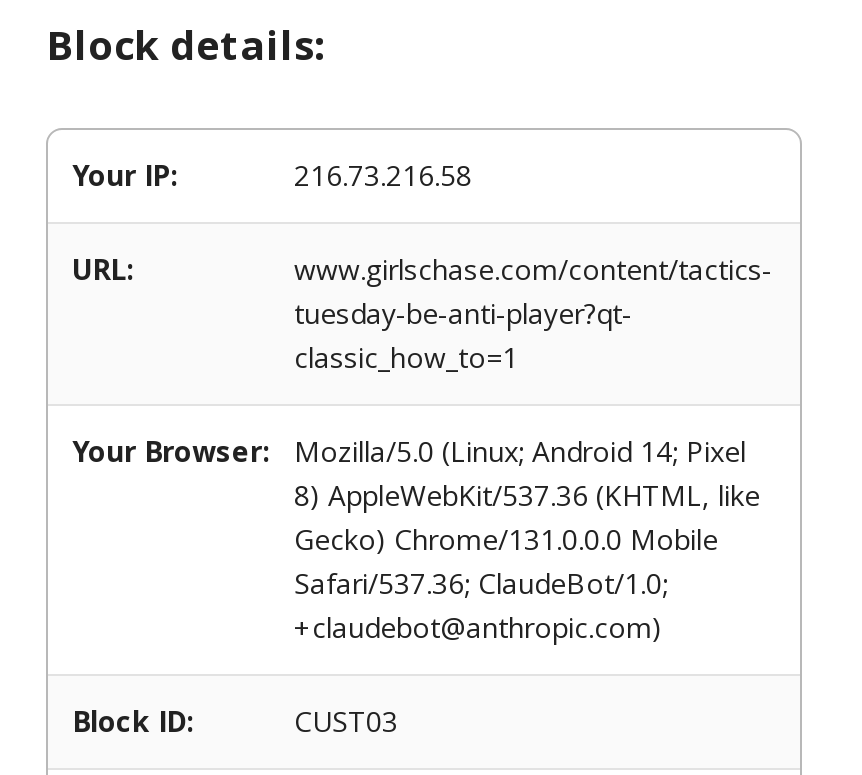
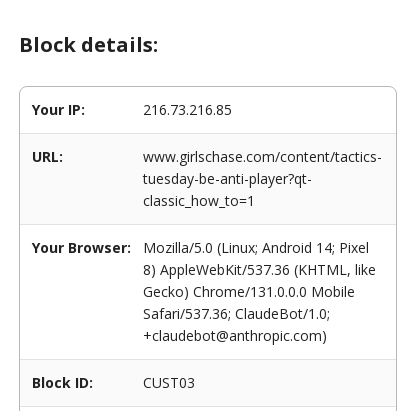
[294,156,472,194] 216.73.216.58 -> [143,100,232,119] 216.73.216.85

